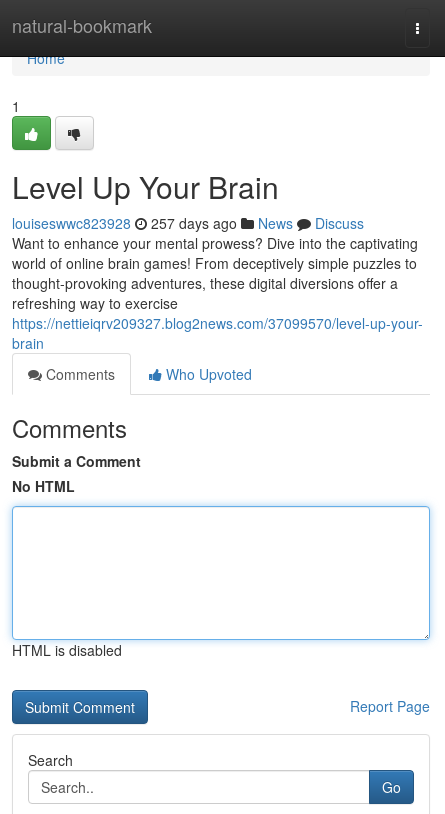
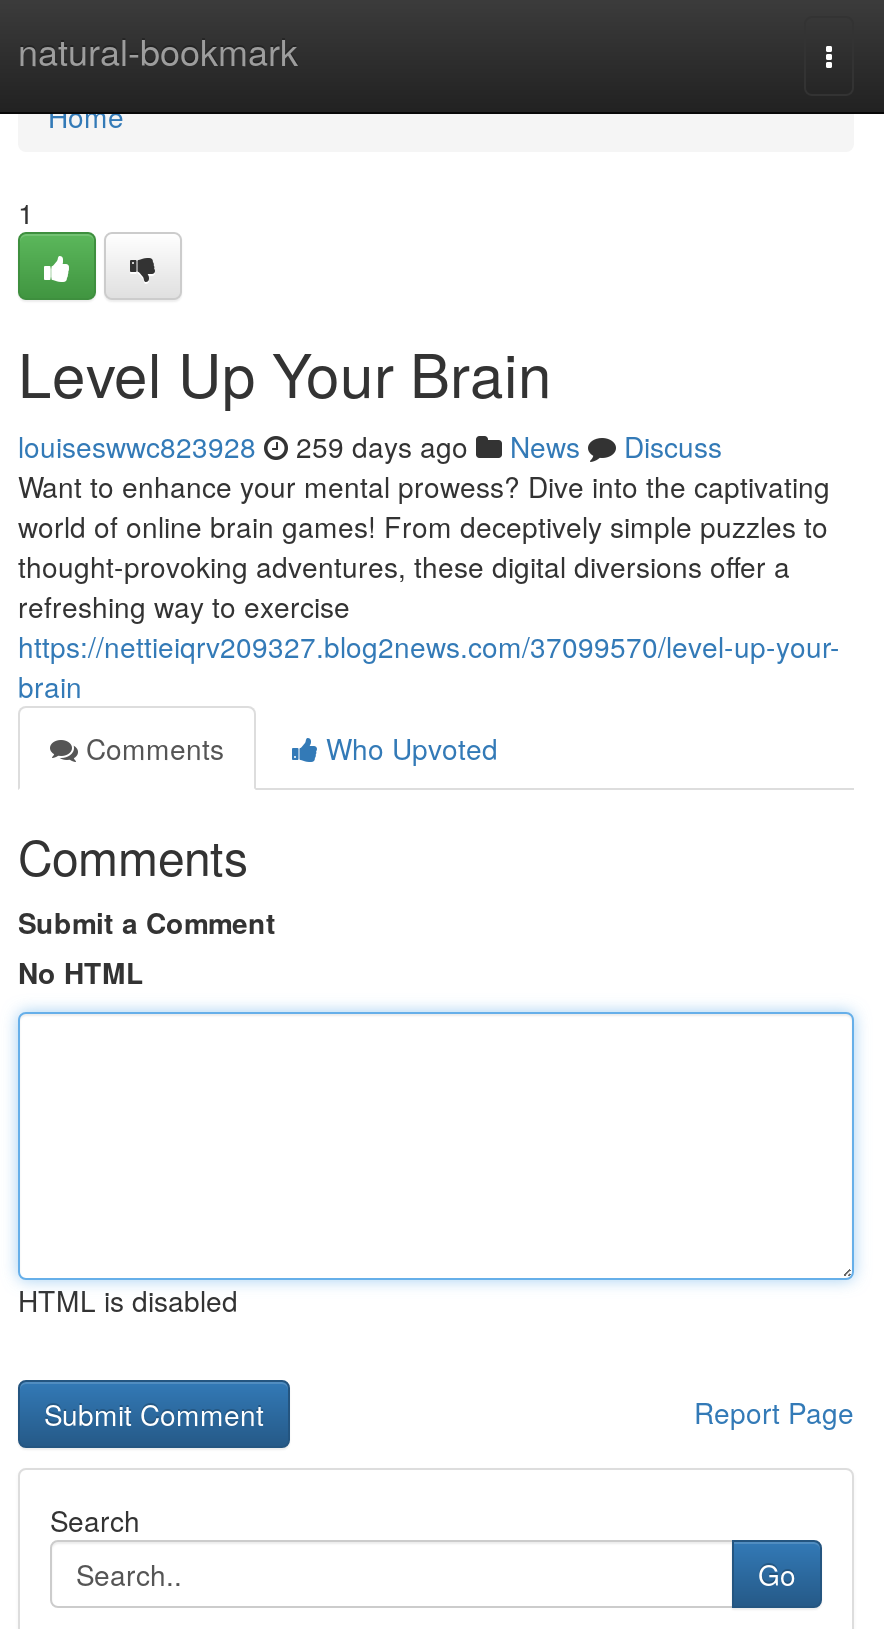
[12,213,364,233] louiseswwc823928 257 days ago News Discuss -> [18,426,722,466] louiseswwc823928 259 days ago News Discuss

